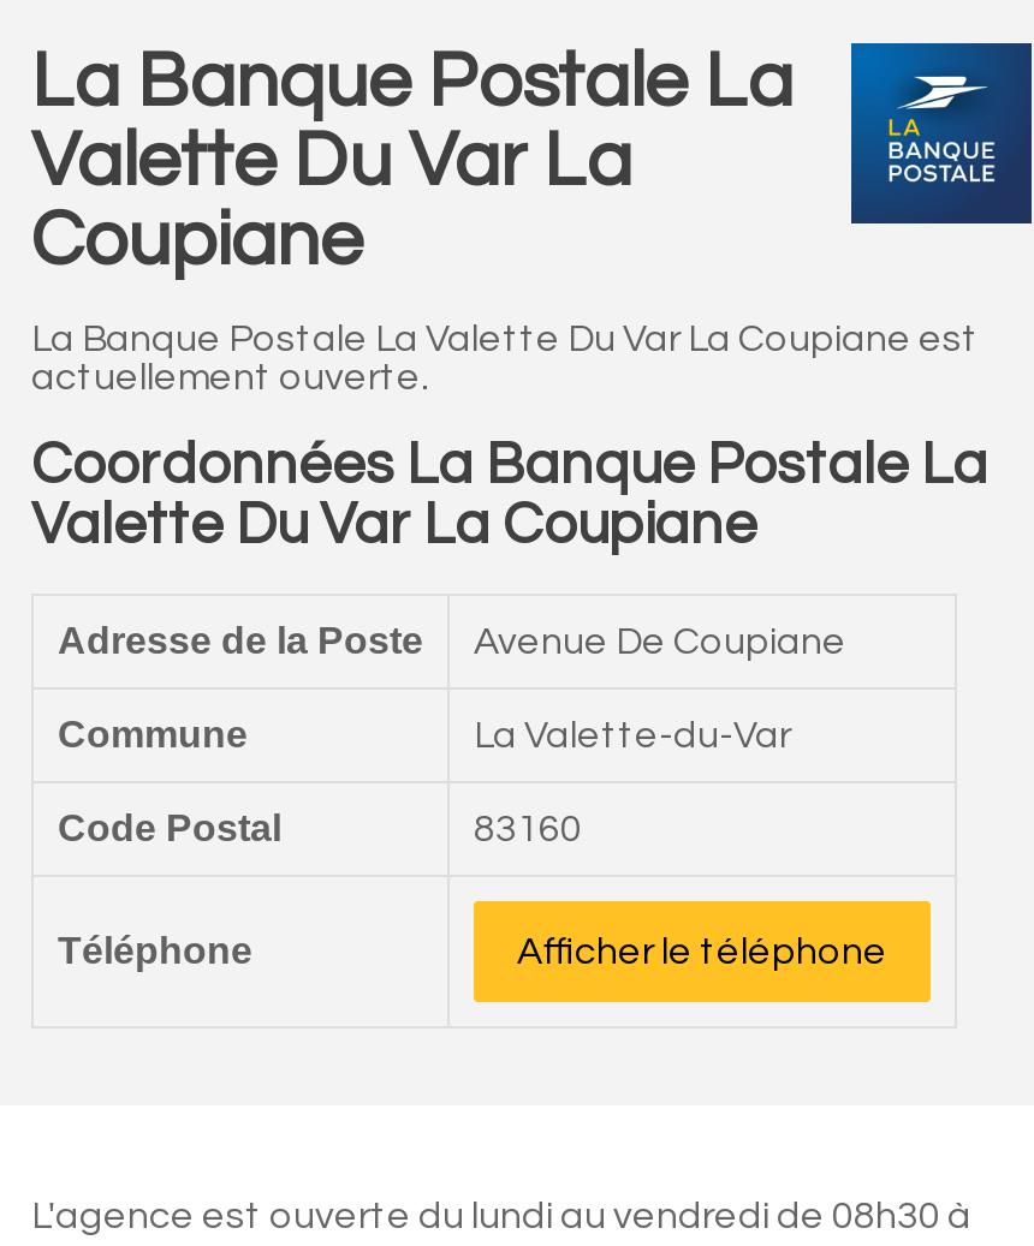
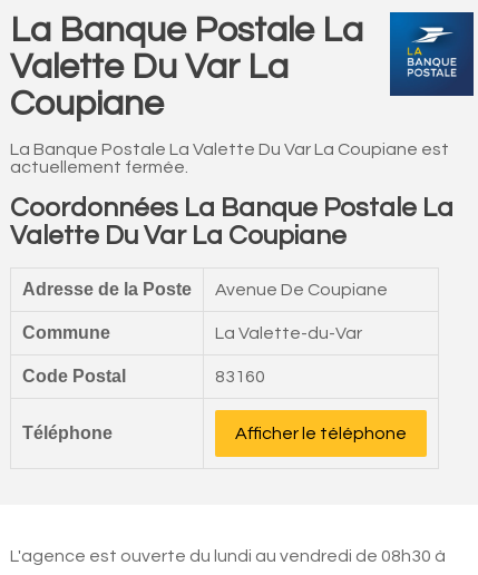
[31,358,428,397] actuellement ouverte. -> [10,158,188,176] actuellement fermée.

